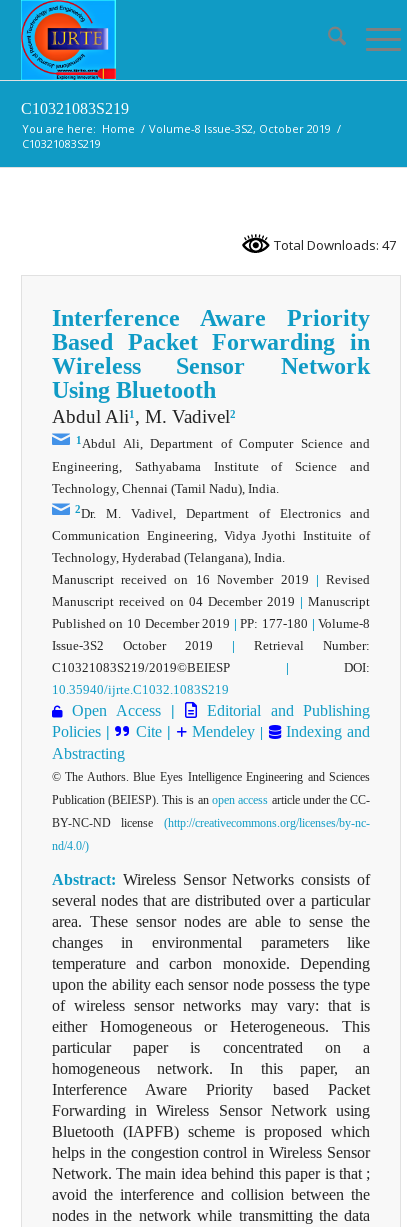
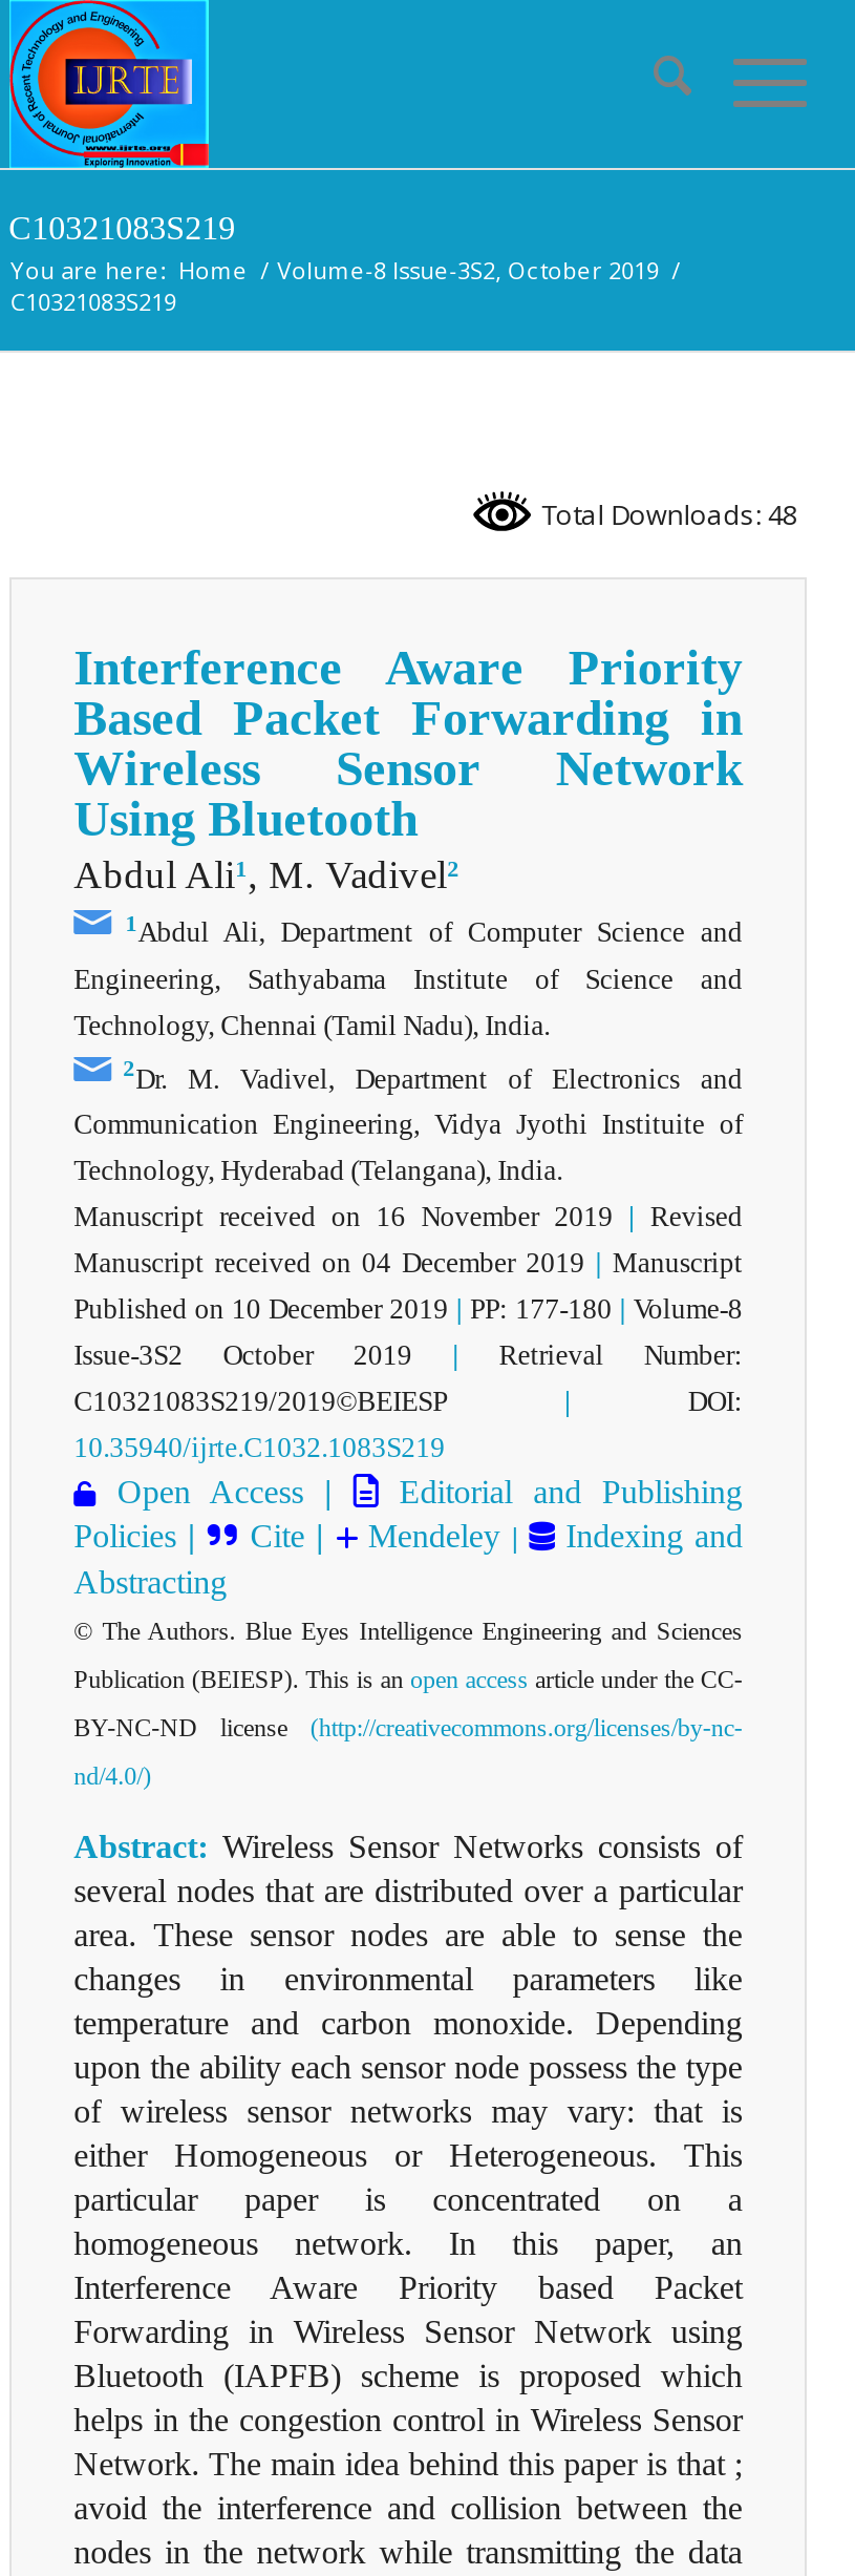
[271,236,396,254] Total Downloads: 47 -> [535,495,797,533] Total Downloads: 48

